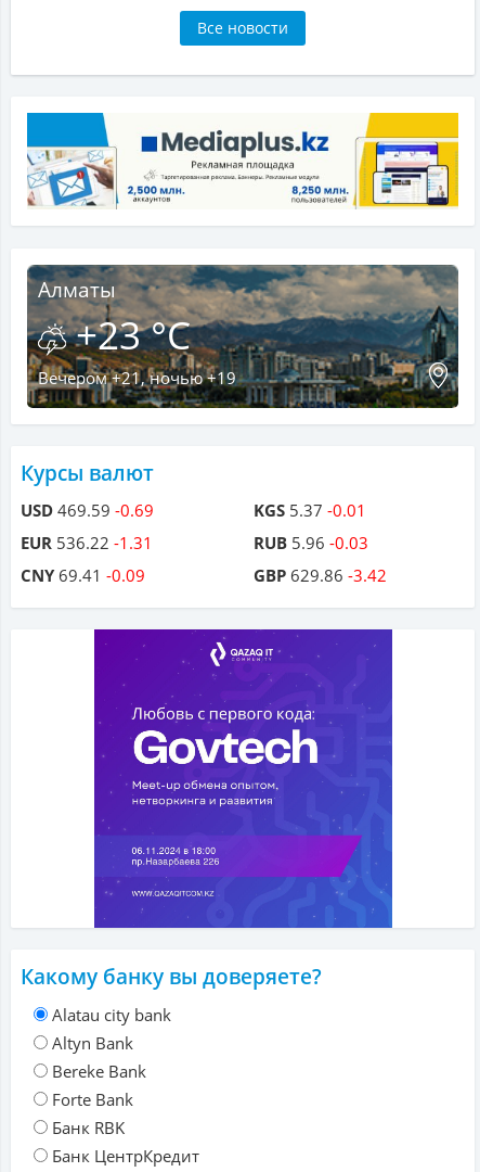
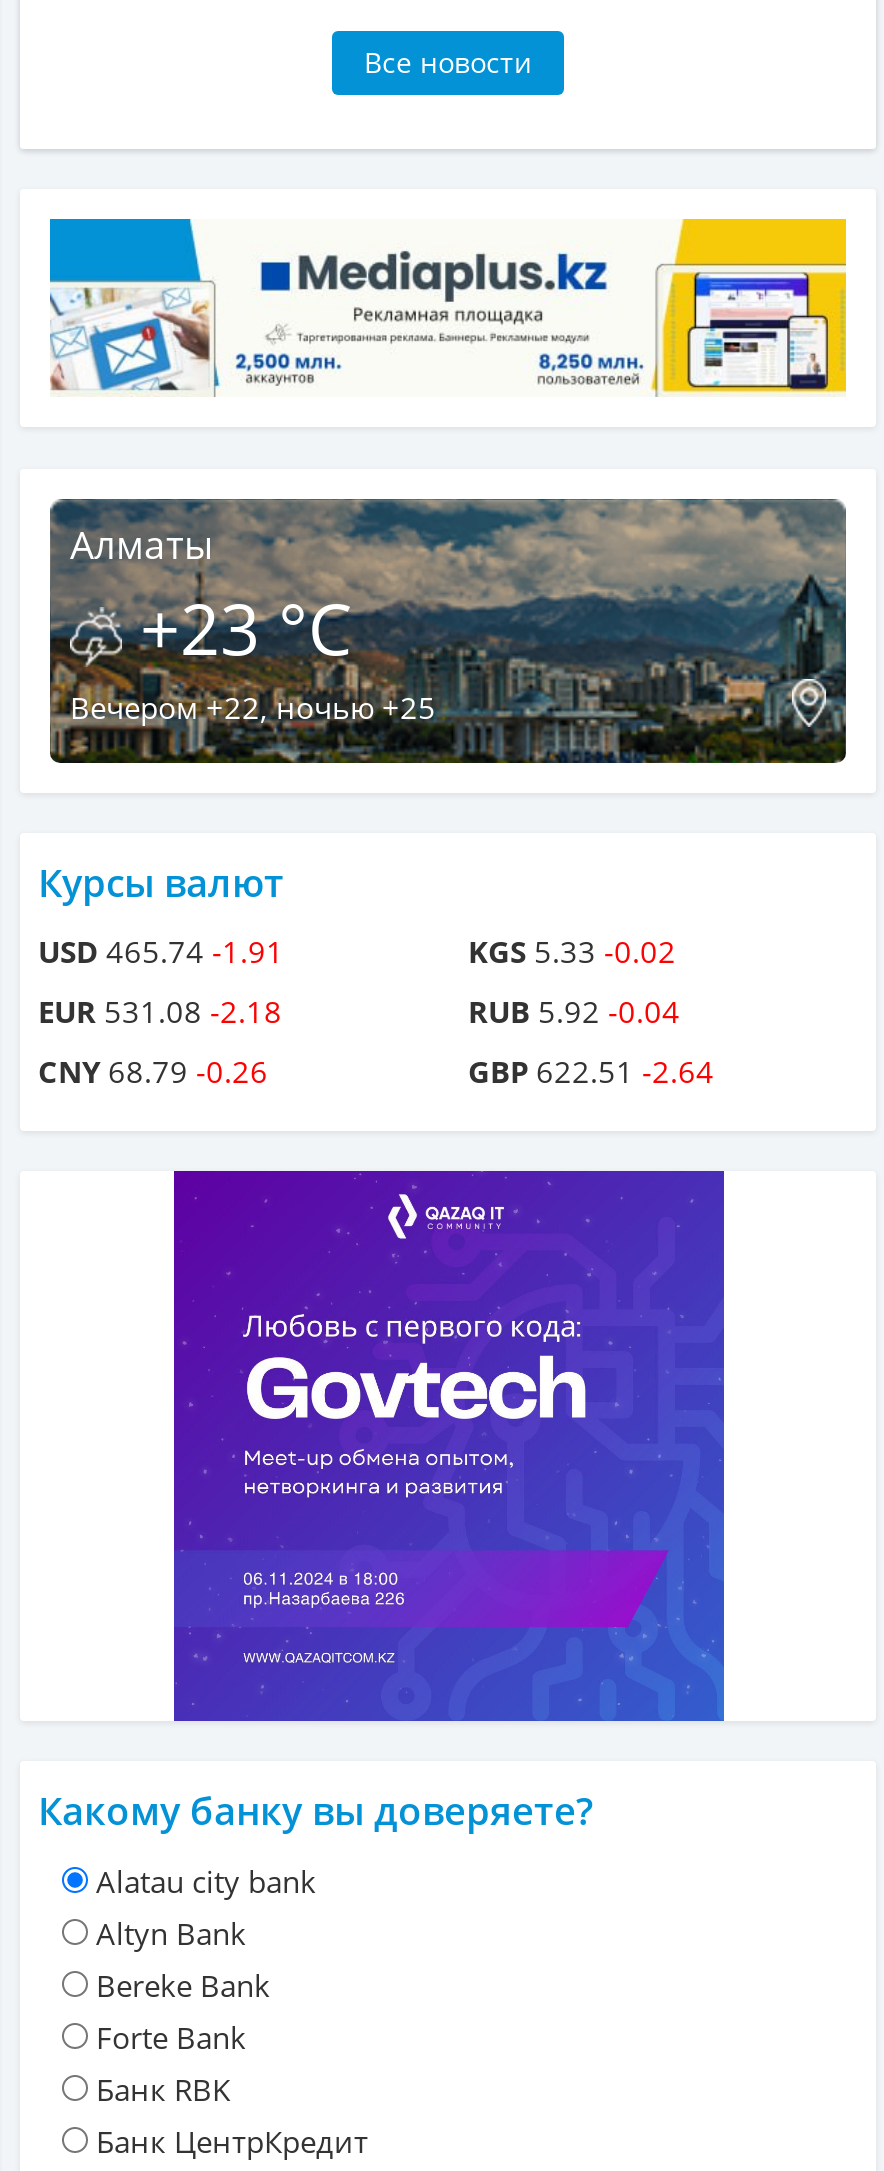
[38,366,236,388] Вечером +21, ночью +19 -> [70,686,436,726] Вечером +22, ночью +25
[21,499,154,521] USD 469.59 -0.69 -> [38,931,284,971] USD 465.74 -1.91
[254,499,366,521] KGS 5.37 -0.01 -> [468,931,676,971] KGS 5.33 -0.02
[21,532,153,554] EUR 536.22 -1.31 -> [38,991,282,1031] EUR 531.08 -2.18
[254,532,368,554] RUB 5.96 -0.03 -> [468,991,680,1031] RUB 5.92 -0.04
[21,564,145,586] CNY 69.41 -0.09 -> [38,1051,268,1091] CNY 68.79 -0.26
[254,564,387,586] GBP 629.86 -3.42 -> [468,1051,714,1091] GBP 622.51 -2.64

